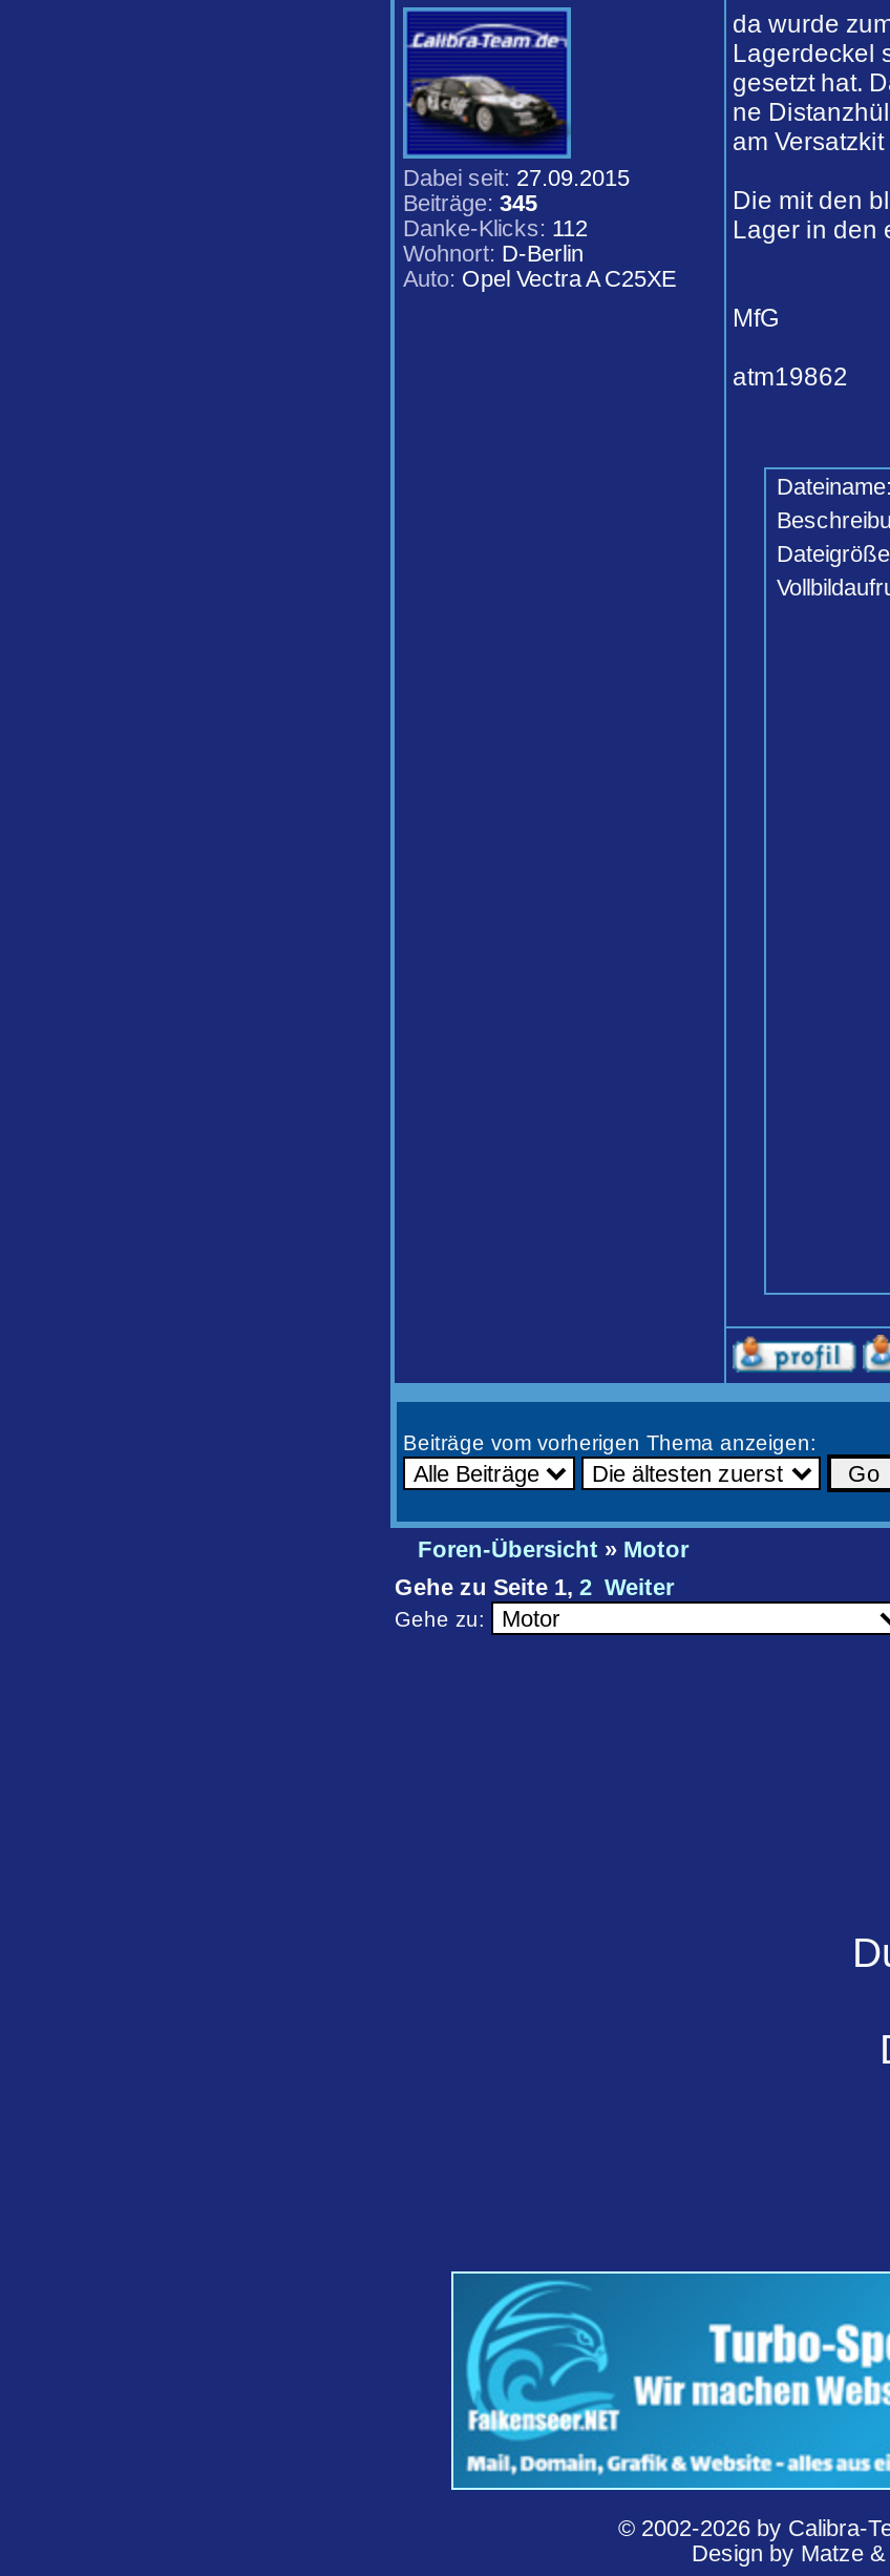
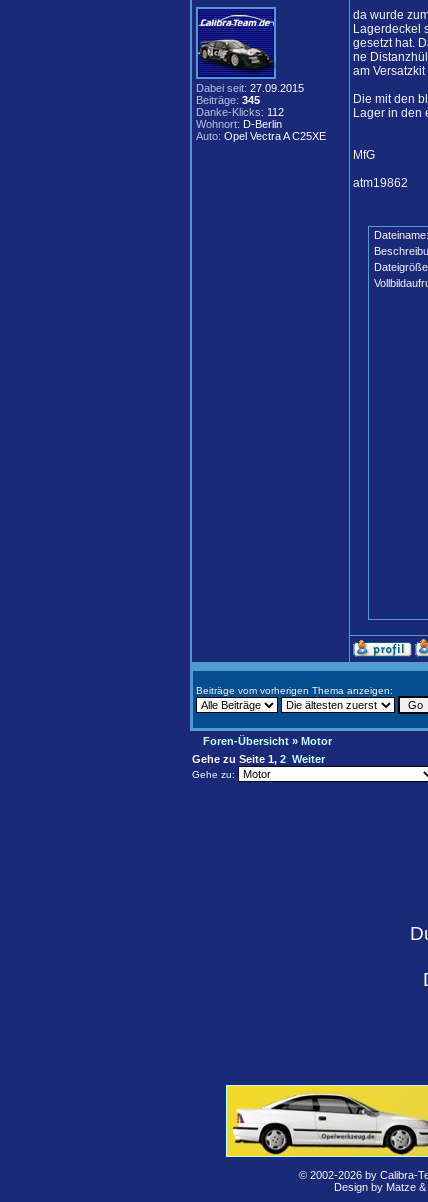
[449,2269,884,2492] [image] -> [219,1085,425,1157] [image]

